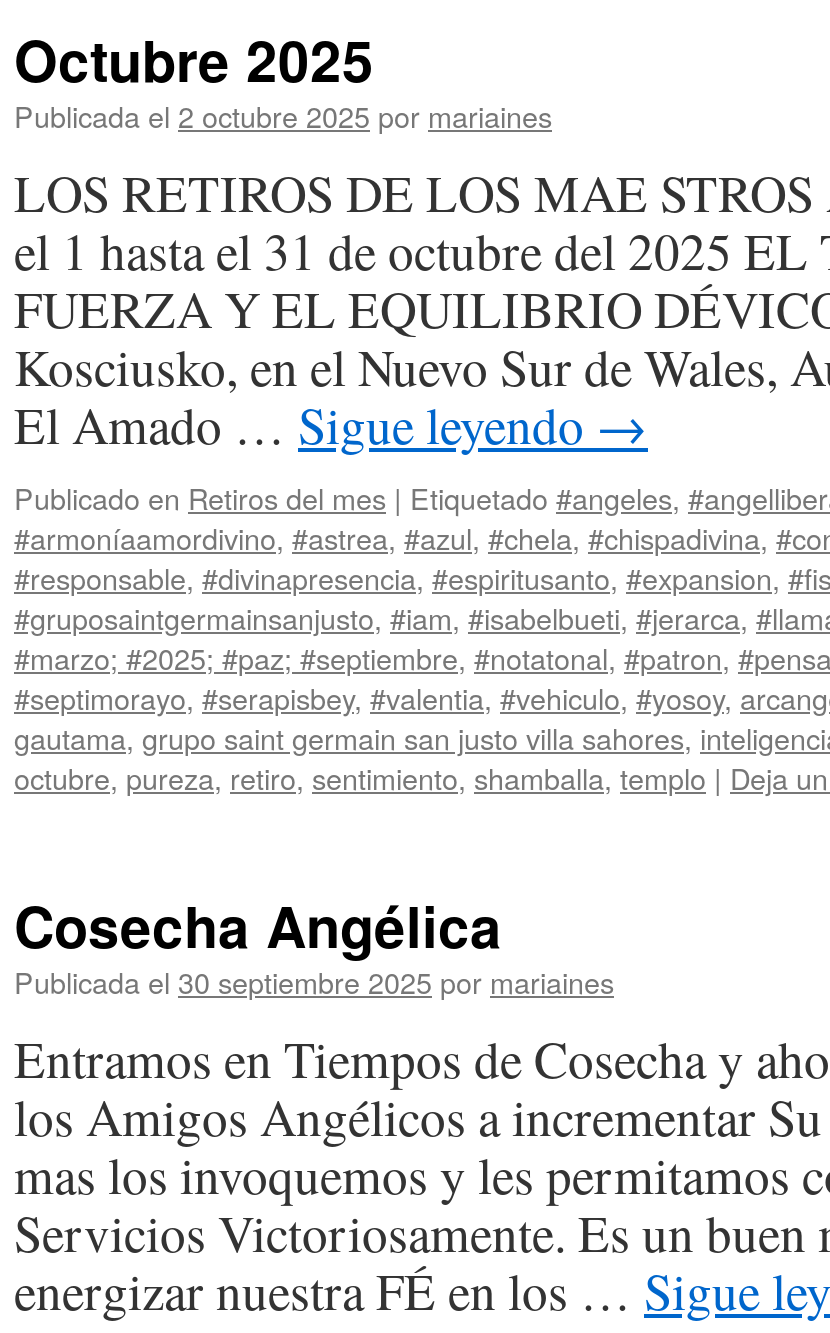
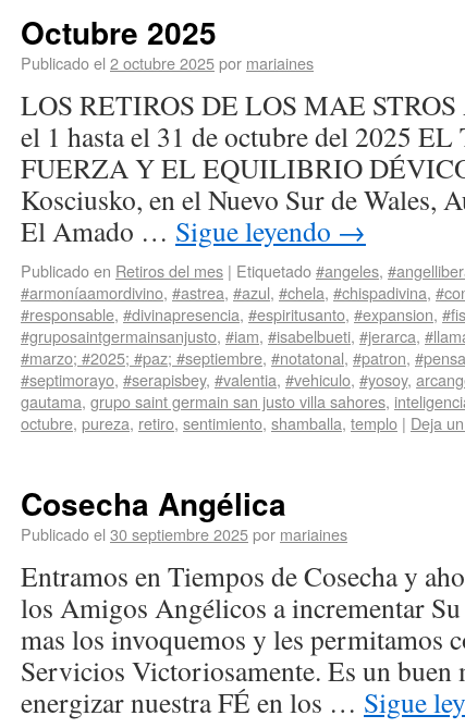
[14,94,552,136] Publicada el 2 octubre 2025 por mariaines -> [21,51,314,74] Publicado el 2 octubre 2025 por mariaines
[14,960,614,1002] Publicada el 30 septiembre 2025 por mariaines -> [21,522,347,545] Publicado el 30 septiembre 2025 por mariaines

